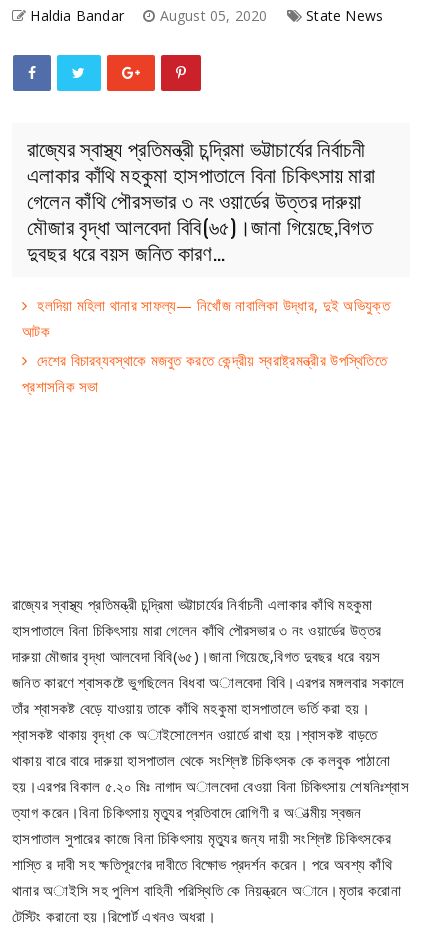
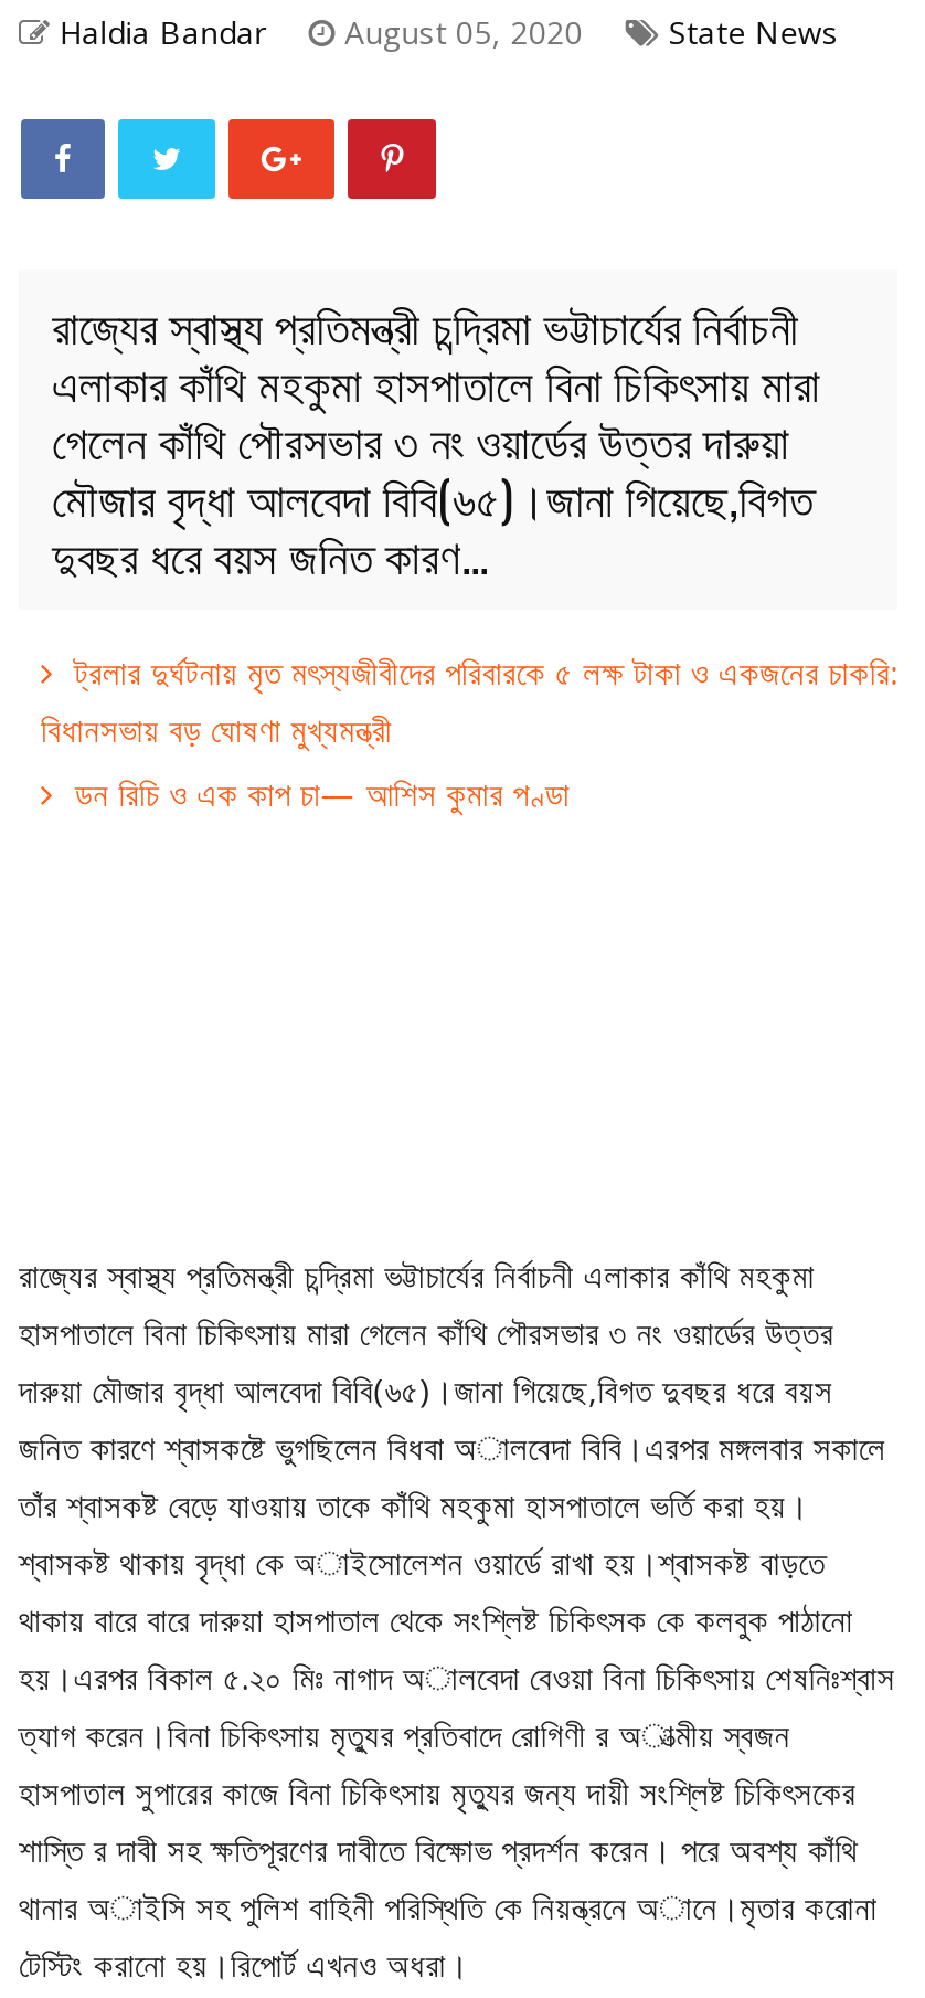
[22,295,390,396] হলদিয়া মহিলা থানার সাফল্য— নিখোঁজ নাবালিকা উদ্ধার, দুই অভিযুক্ত | আটক | দেশের বিচারব্যবস্থাকে মজবুত করতে কেন্দ্রীয় স্বরাষ্ট্রমন্ত্রীর উপস্থিতিতে | প্রশাসনিক সভা -> [41,650,897,816] ট্রলার দুর্ঘটনায় মৃত মৎস্যজীবীদের পরিবারকে ৫ লক্ষ টাকা ও একজনের চাকরি: | বিধানসভায় বড় ঘোষণা মুখ্যমন্ত্রী | ডন রিচি ও এক কাপ চা— আশিস কুমার পণ্ডা

